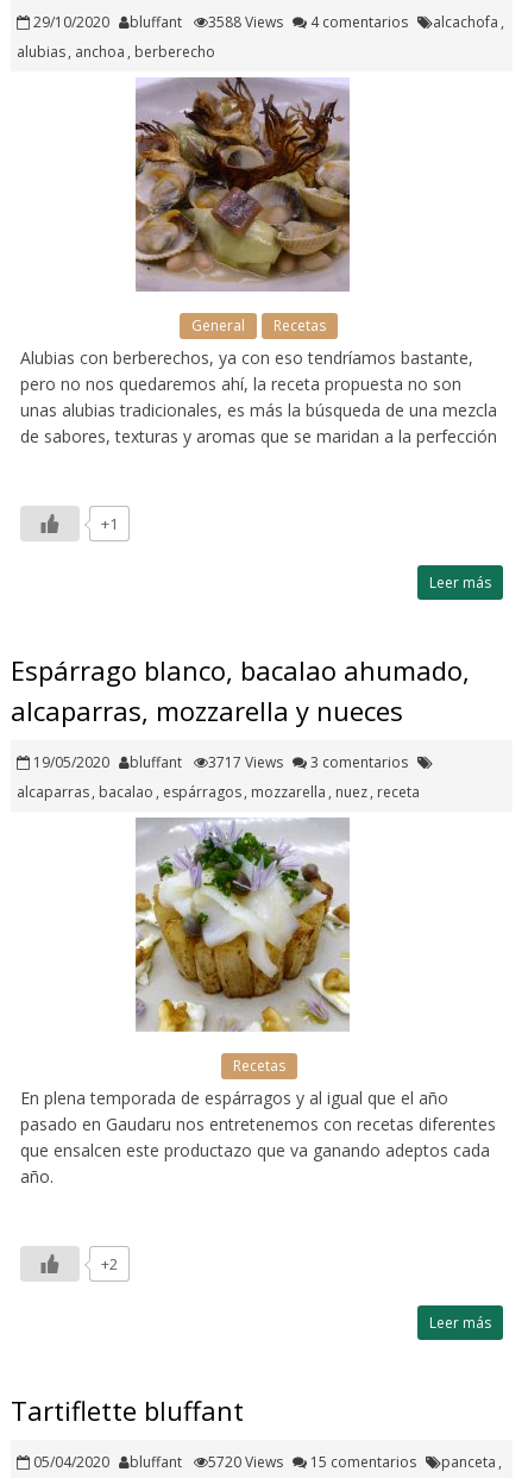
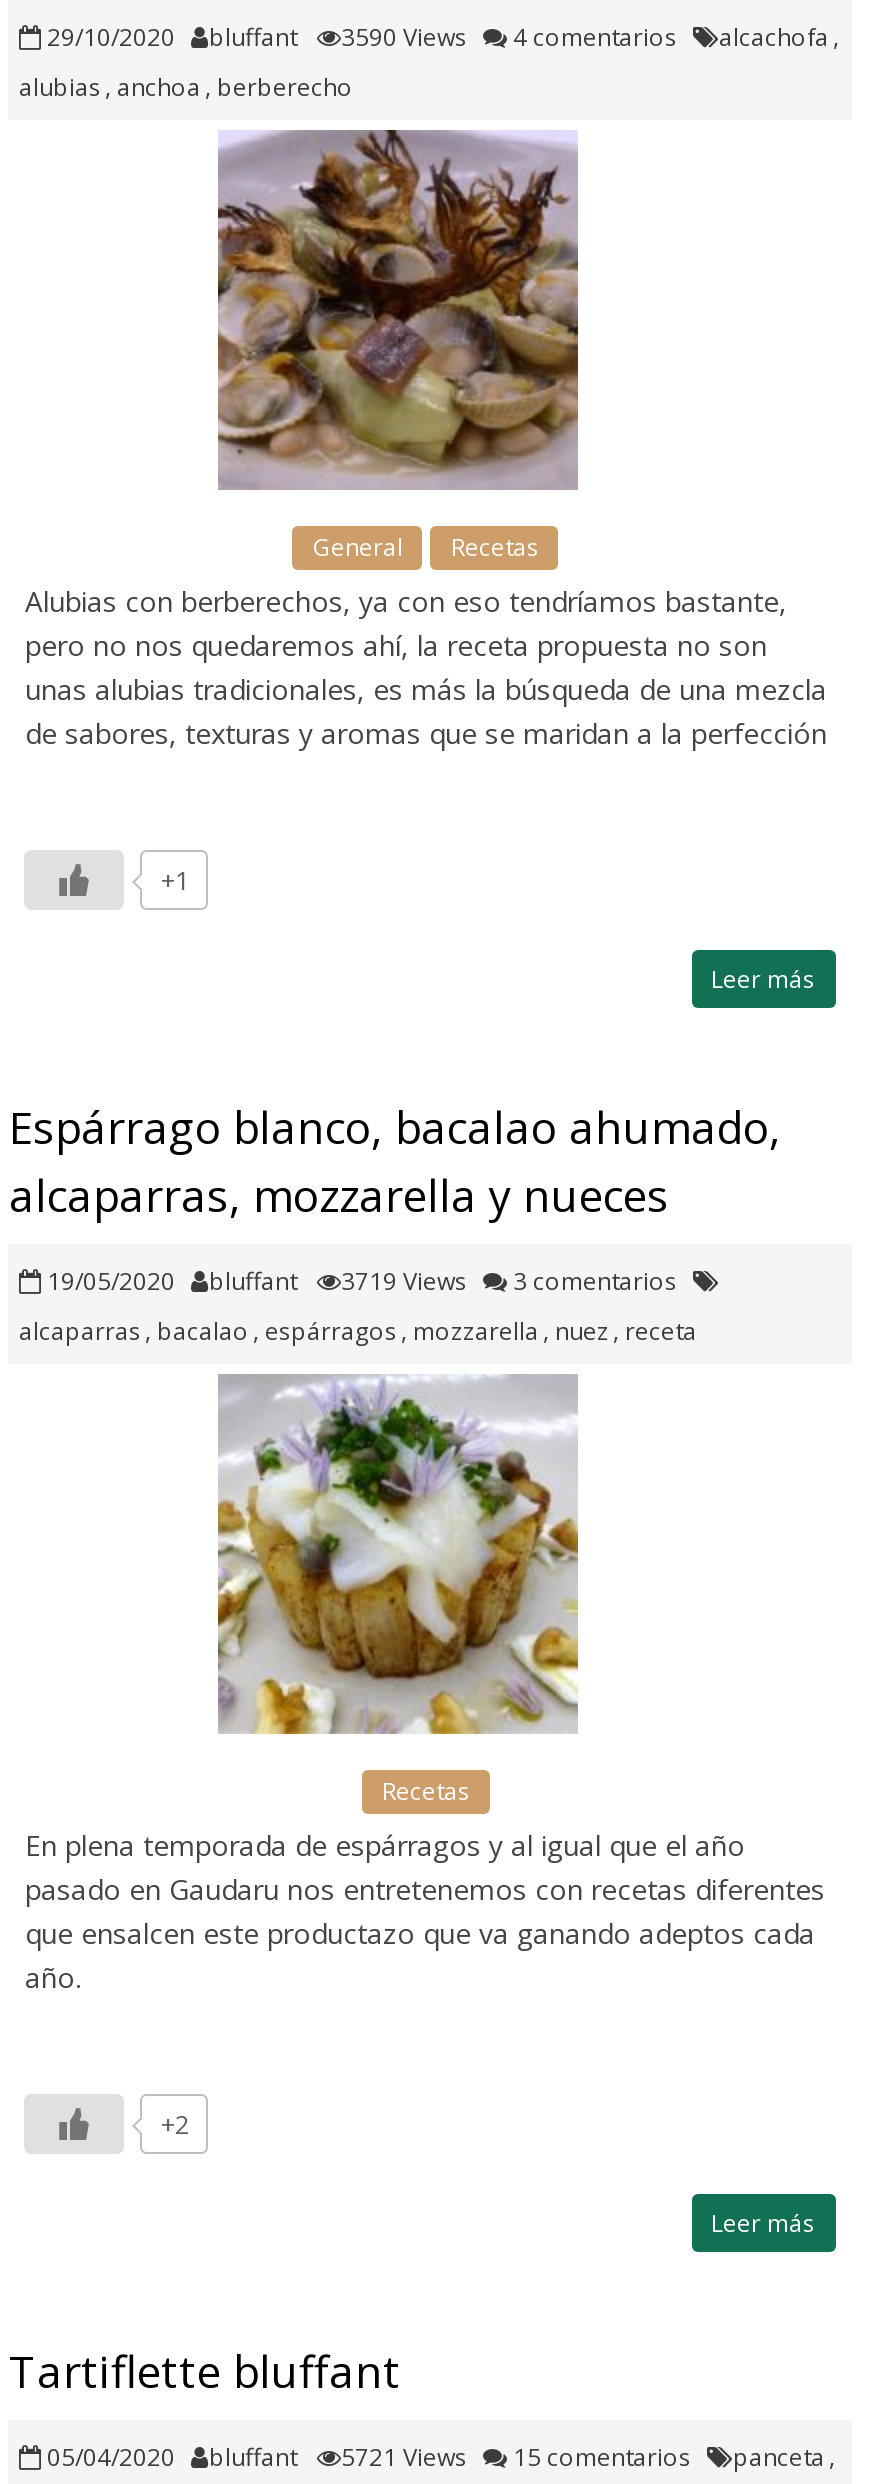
[34,12,505,32] 29/10/2020 bluffant 3588 Views 4 comentarios alcachofa , -> [47,20,839,54] 29/10/2020 bluffant 3590 Views 4 comentarios alcachofa ,
[34,752,408,772] 19/05/2020 bluffant 3717 Views 3 comentarios -> [47,1264,677,1298] 19/05/2020 bluffant 3719 Views 3 comentarios
[34,1452,502,1472] 05/04/2020 bluffant 5720 Views 15 comentarios panceta , -> [47,2440,835,2474] 05/04/2020 bluffant 5721 Views 15 comentarios panceta ,

